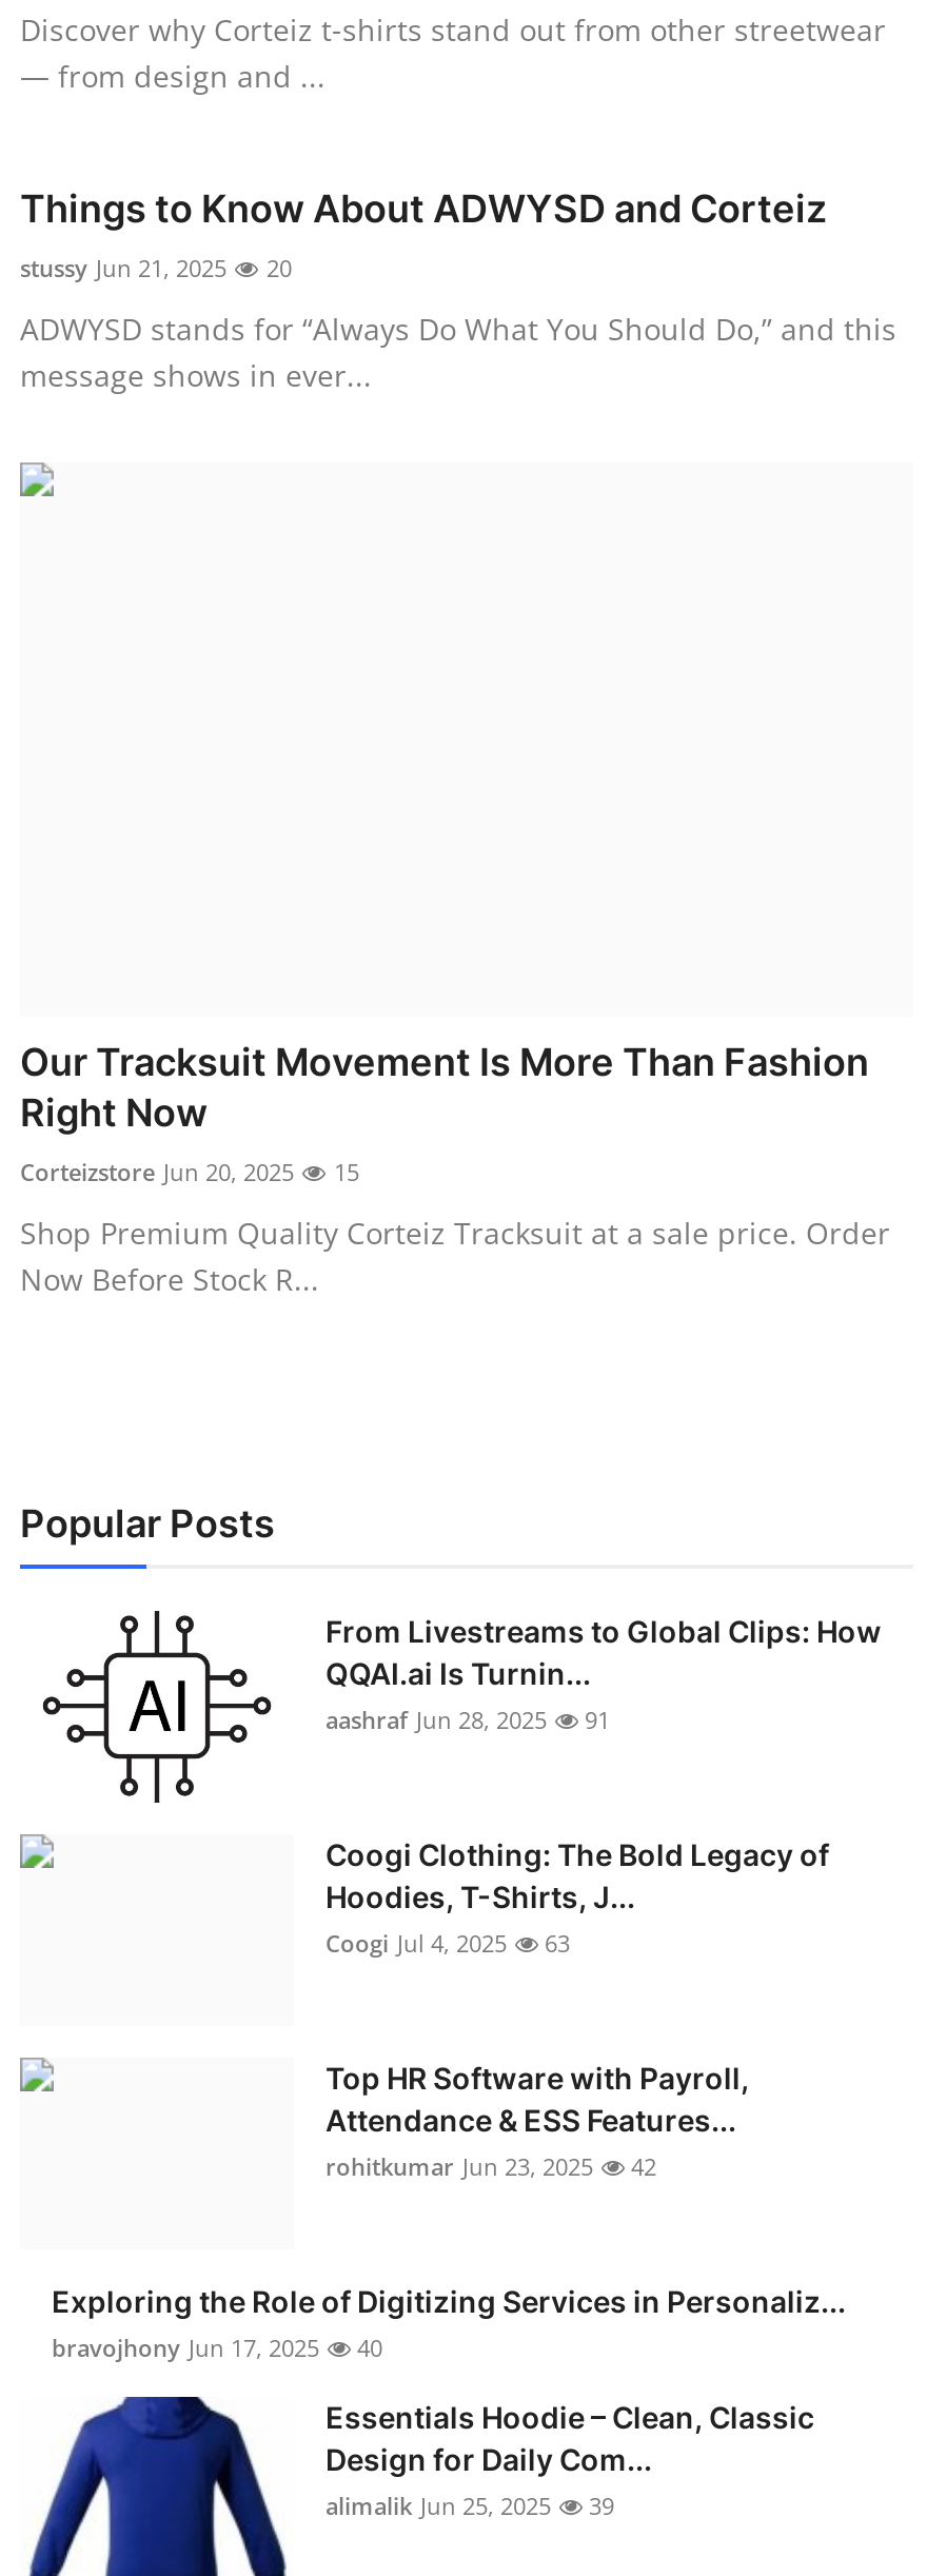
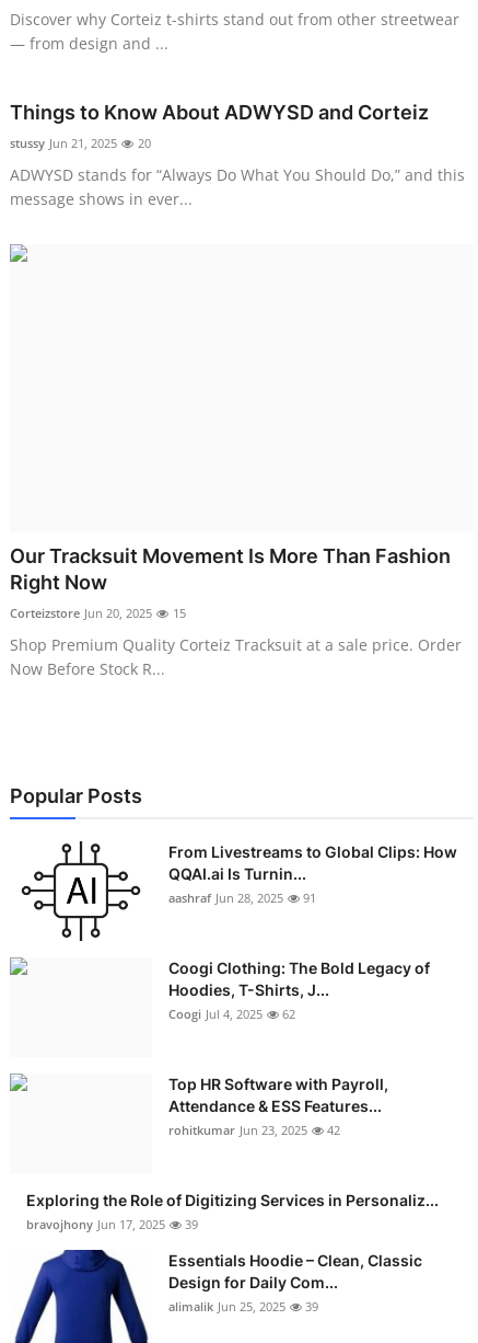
[326,1927,570,1958] Coogi Jul 4, 2025 63 -> [168,1005,295,1022] Coogi Jul 4, 2025 62
[52,2331,382,2363] bravojhony Jun 17, 2025 40 -> [26,1216,198,1232] bravojhony Jun 17, 2025 39

